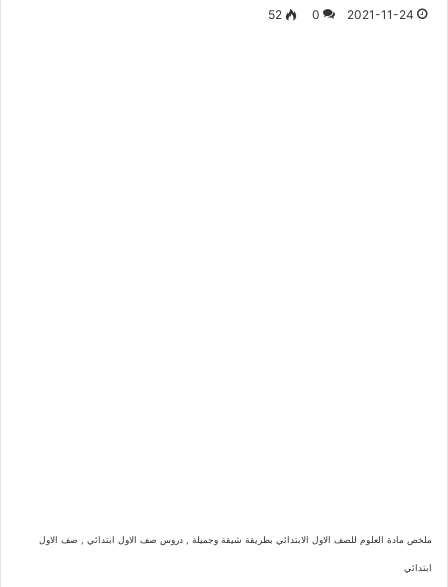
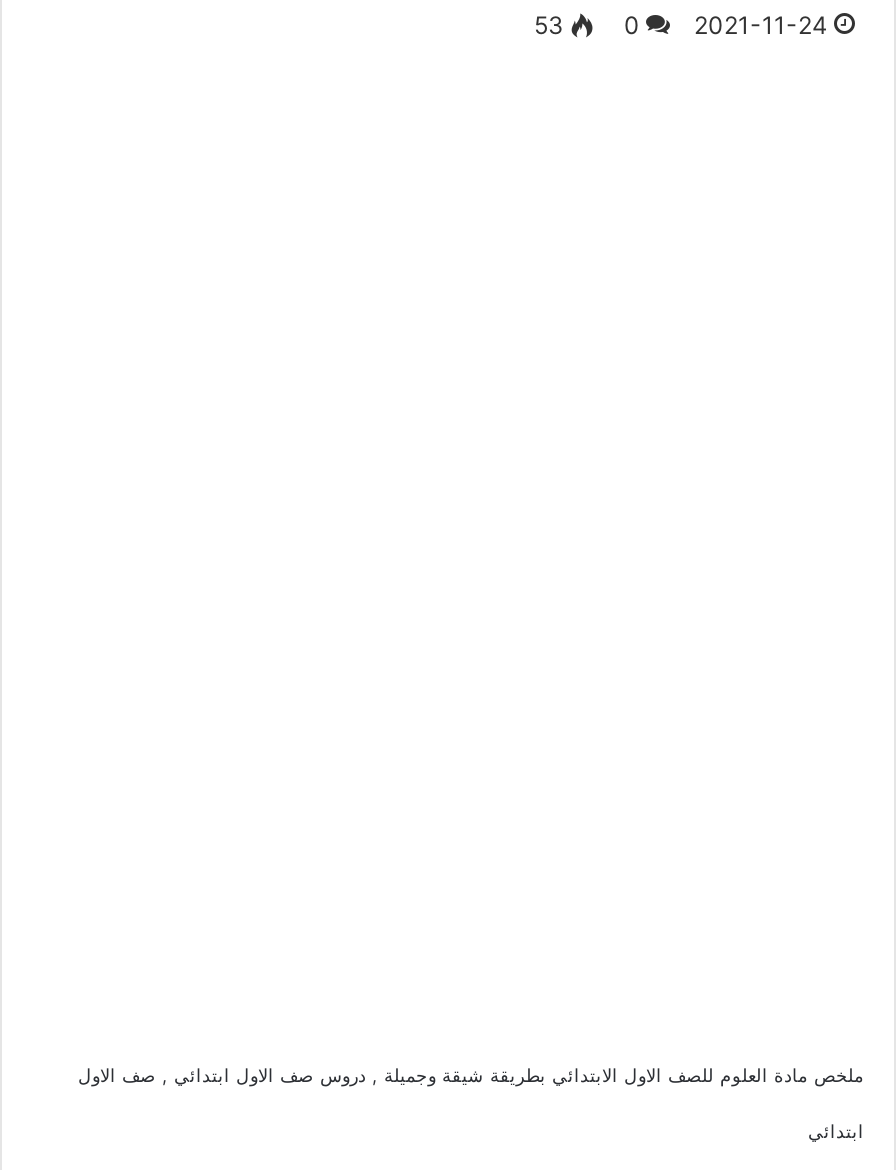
[268,7,414,22] 52 0 2021-11-24 -> [534,10,828,40] 53 0 2021-11-24

